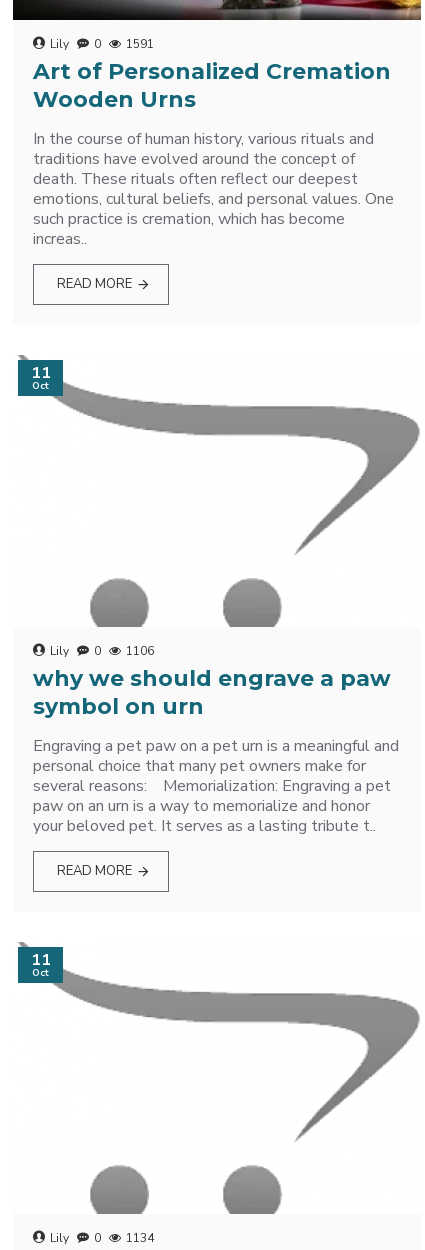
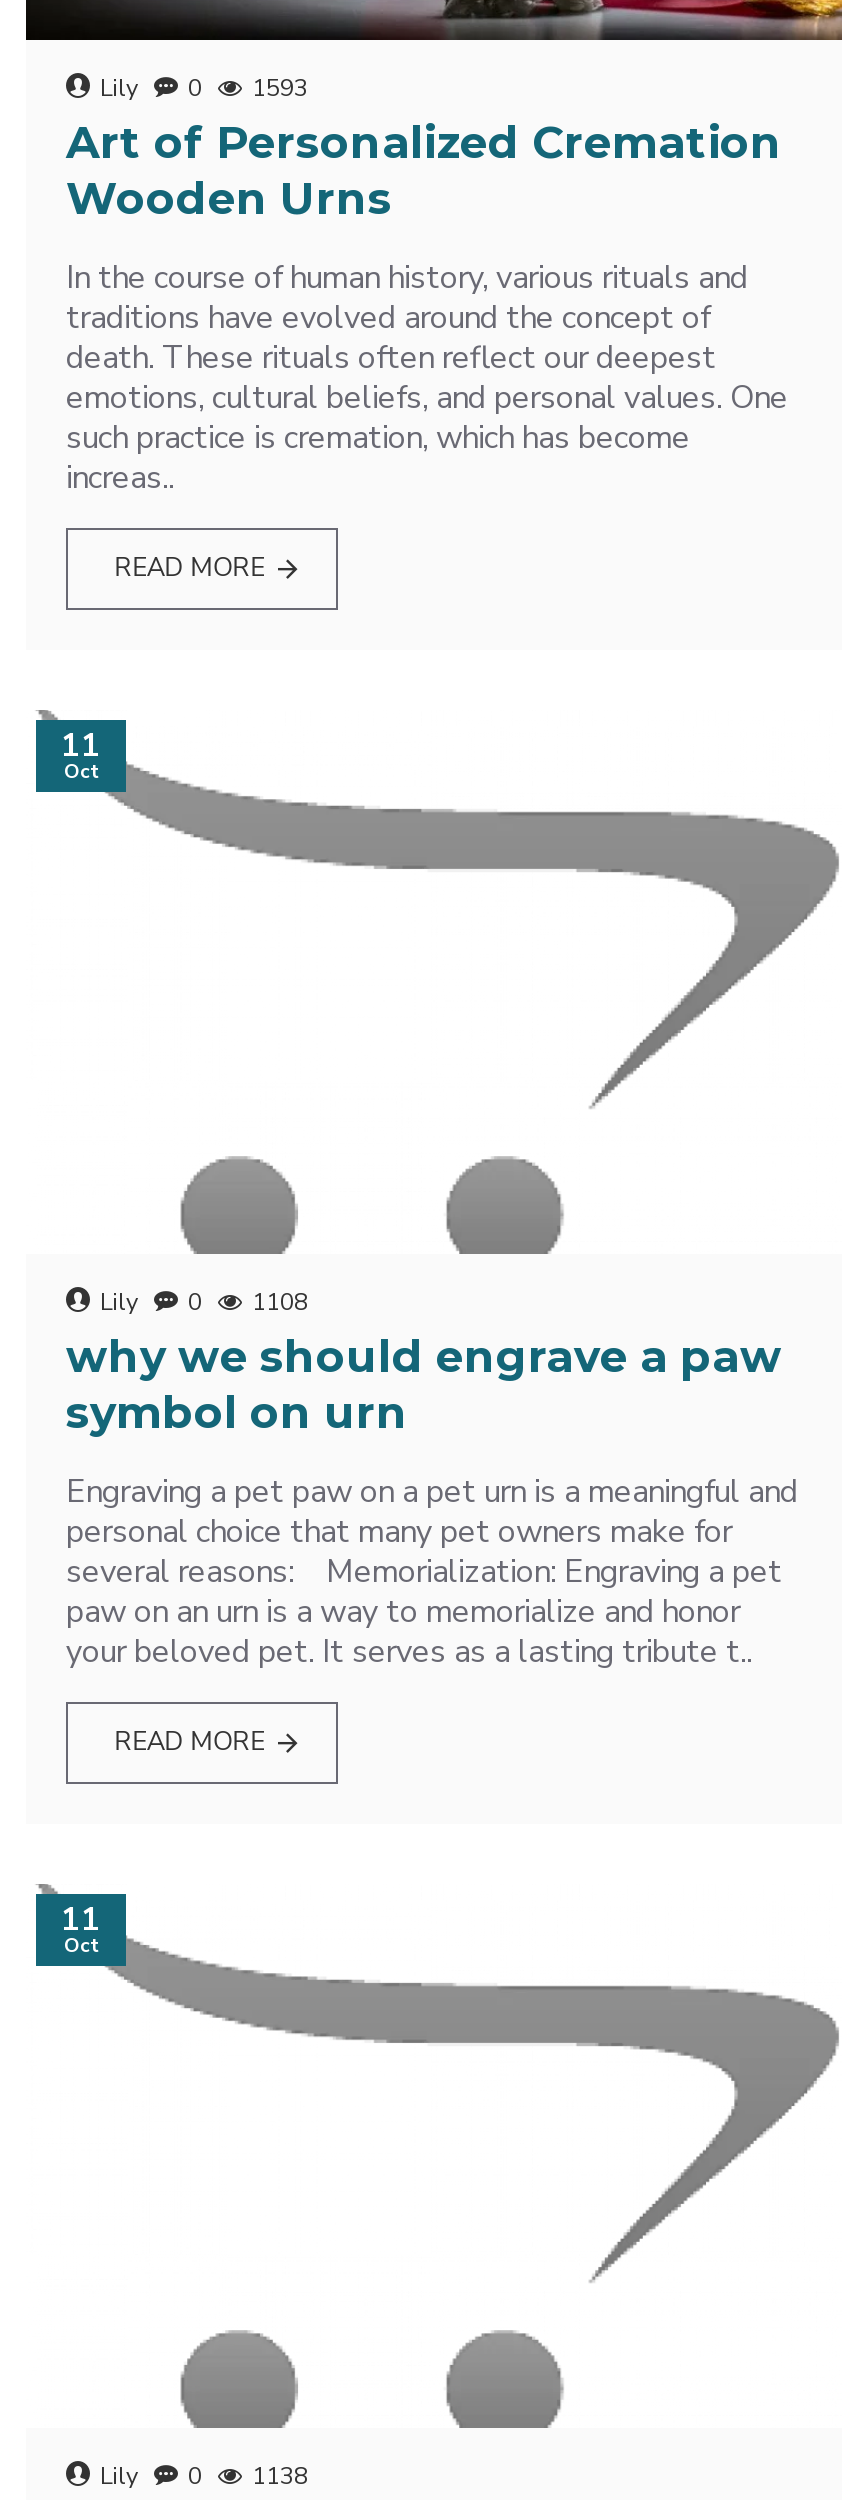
[50,36,154,52] Lily 0 1591 -> [100,72,308,104] Lily 0 1593
[50,643,154,659] Lily 0 1106 -> [100,1286,308,1318] Lily 0 1108
[50,1230,154,1246] Lily 0 1134 -> [100,2460,308,2492] Lily 0 1138

